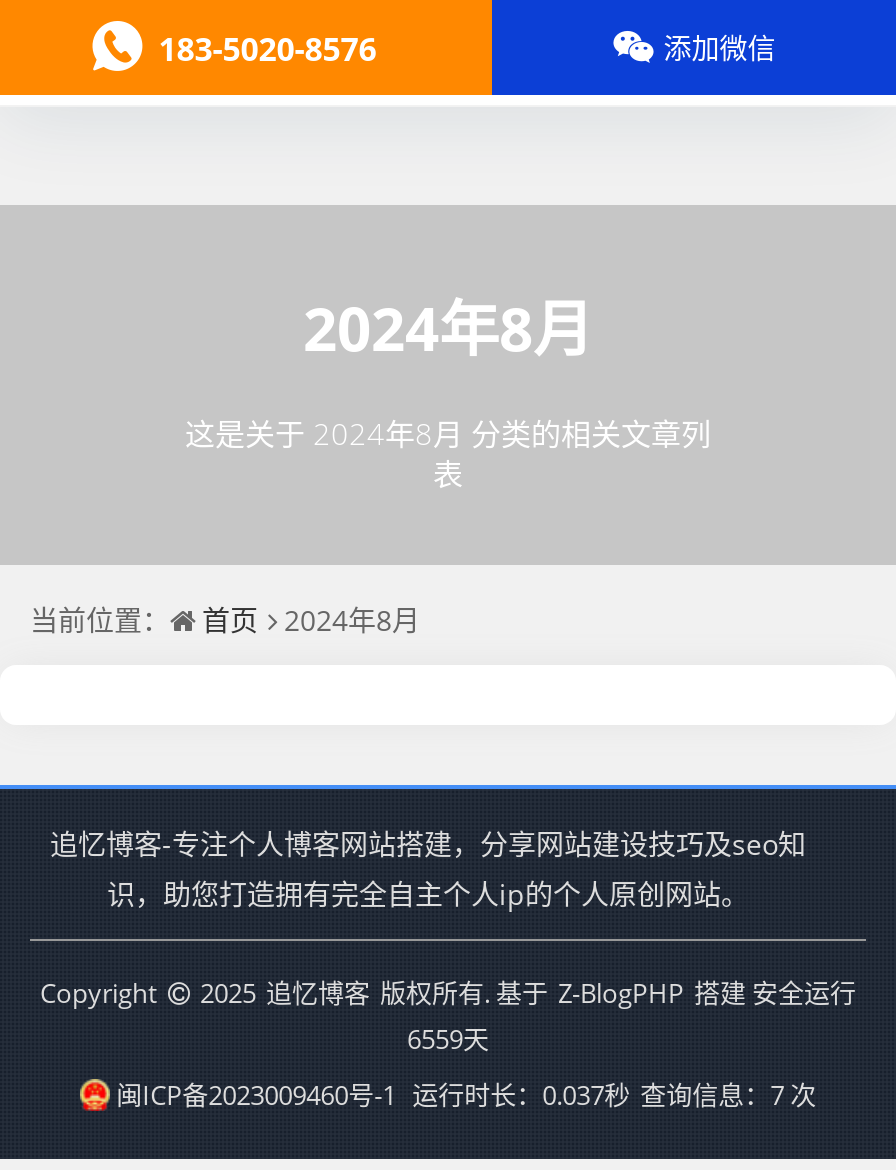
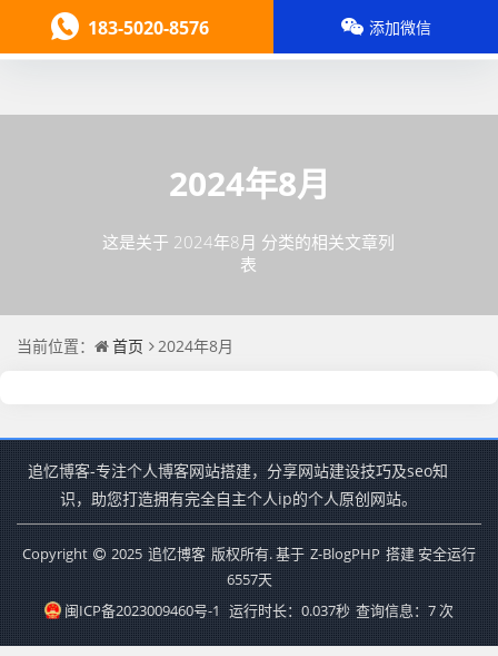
[407,1021,489,1057] 6559天 -> [226,569,272,589] 6557天

